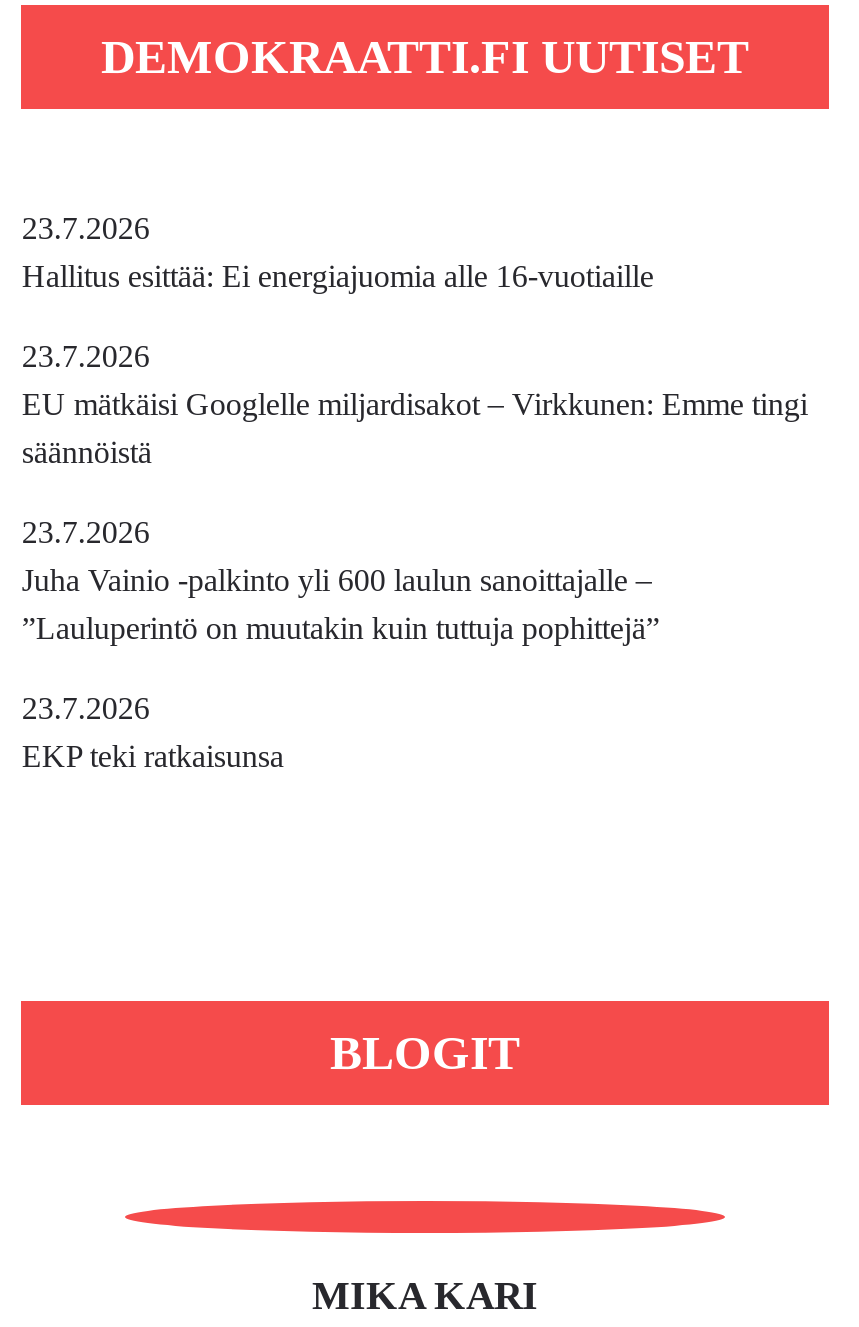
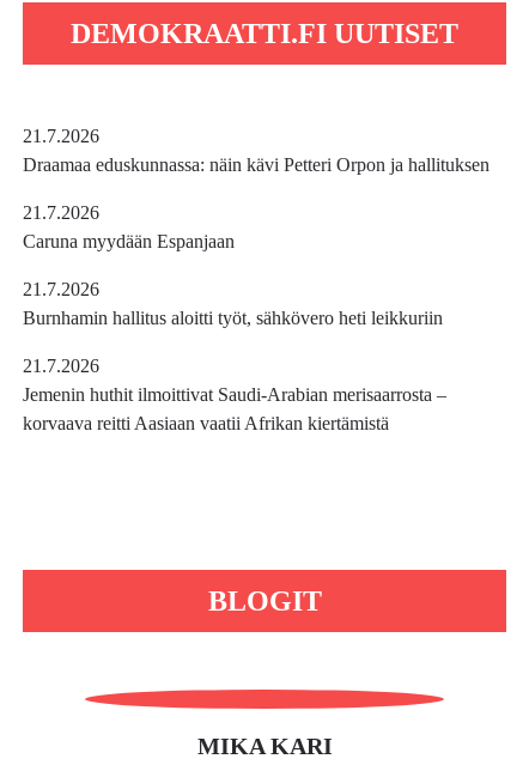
[22,212,654,294] 23.7.2026 | Hallitus esittää: Ei energiajuomia alle 16-vuotiaille -> [23,126,490,175] 21.7.2026 | Draamaa eduskunnassa: näin kävi Petteri Orpon ja hallituksen
[22,340,808,470] 23.7.2026 | EU mätkäisi Googlelle miljardisakot – Virkkunen: Emme tingi | säännöistä -> [23,203,235,252] 21.7.2026 | Caruna myydään Espanjaan
[22,516,660,646] 23.7.2026 | Juha Vainio -palkinto yli 600 laulun sanoittajalle – | ”Lauluperintö on muutakin kuin tuttuja pophittejä” -> [23,279,443,328] 21.7.2026 | Burnhamin hallitus aloitti työt, sähkövero heti leikkuriin
[22,692,284,774] 23.7.2026 | EKP teki ratkaisunsa -> [23,356,447,434] 21.7.2026 | Jemenin huthit ilmoittivat Saudi-Arabian merisaarrosta – | korvaava reitti Aasiaan vaatii Afrikan kiertämistä

